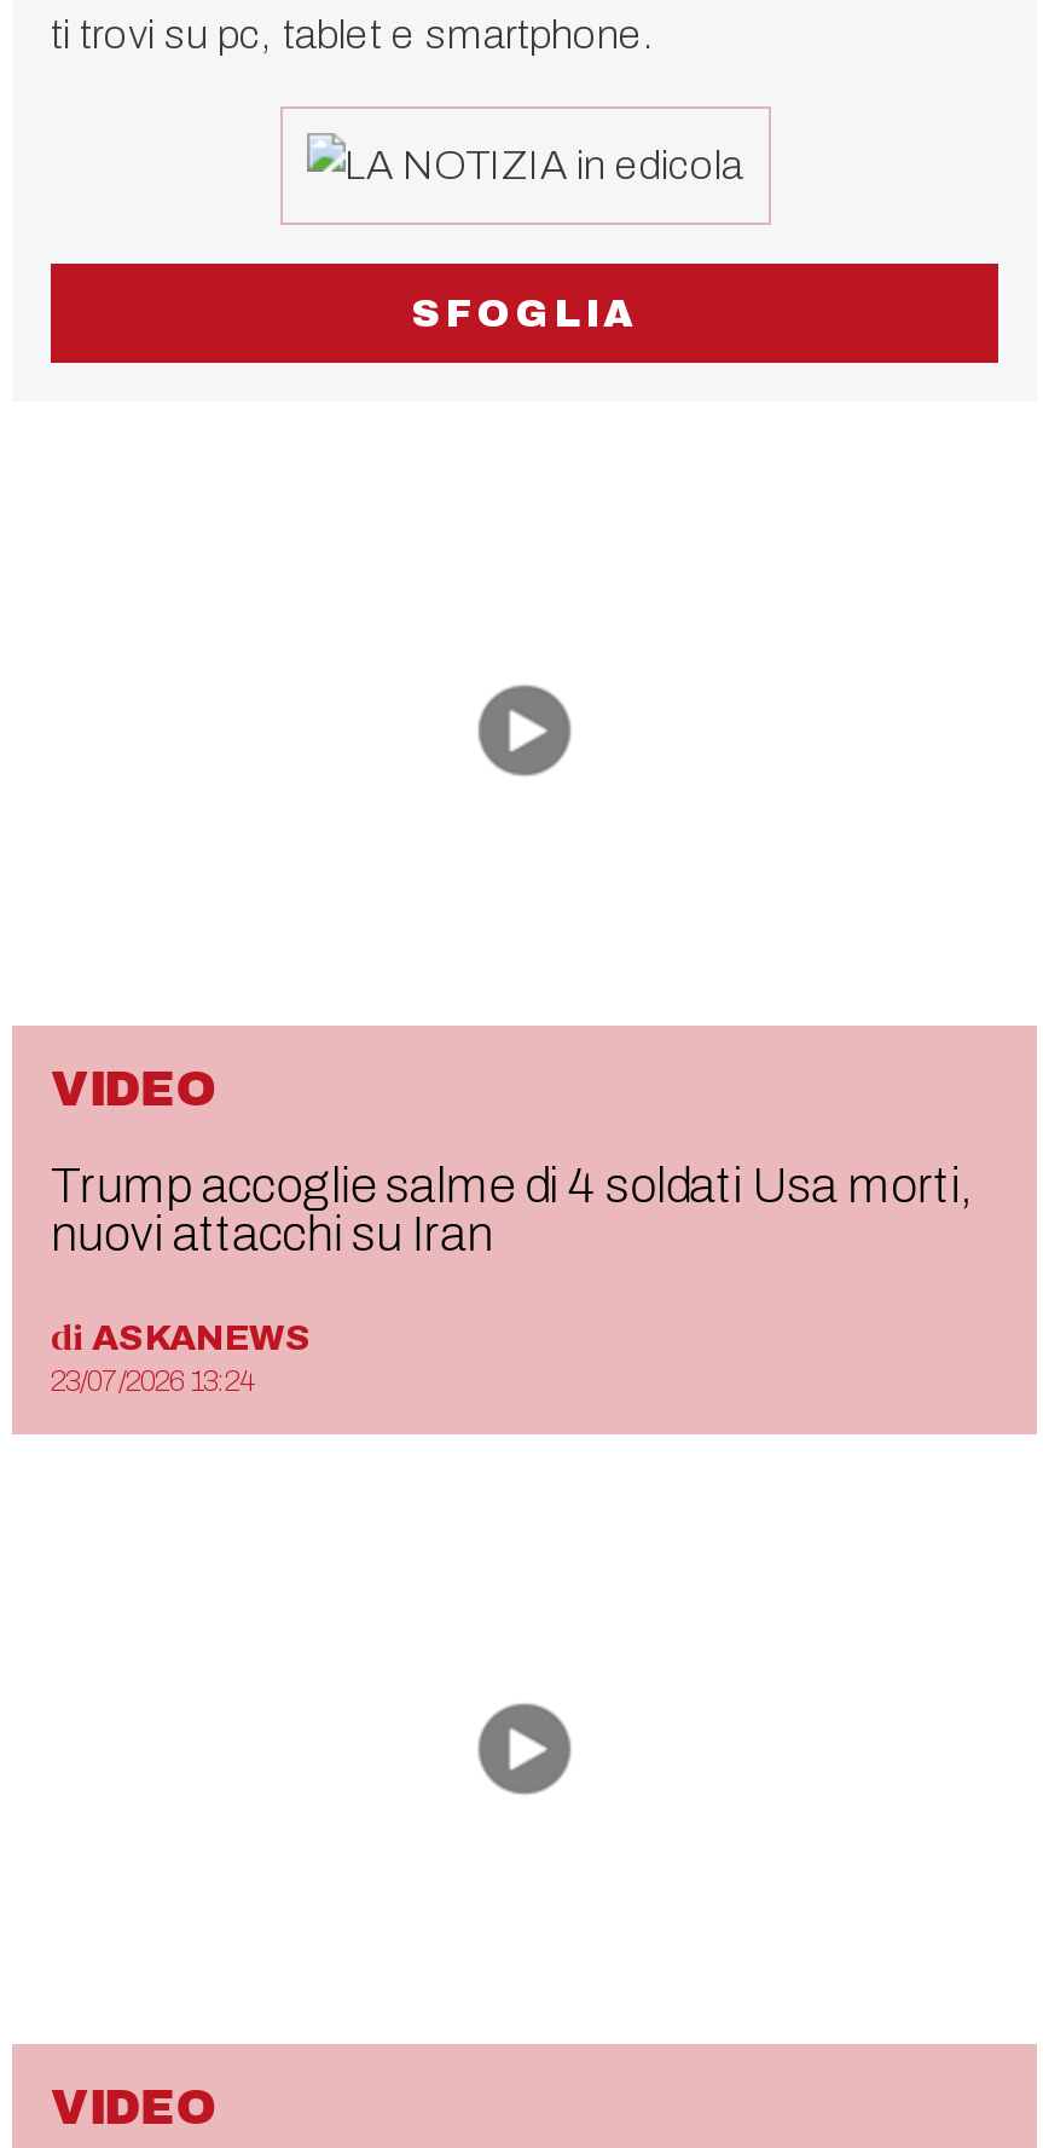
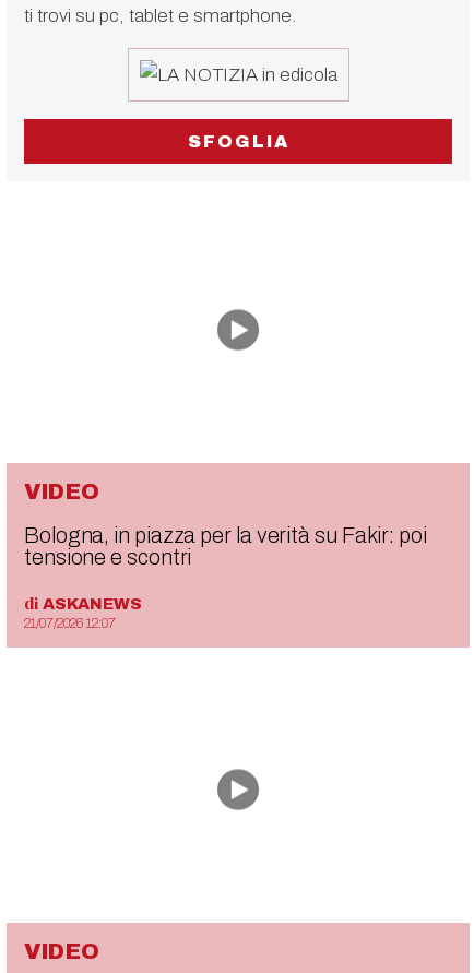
[51,1159,972,1260] Trump accoglie salme di 4 soldati Usa morti, | nuovi attacchi su Iran -> [24,523,427,569] Bologna, in piazza per la verità su Fakir: poi | tensione e scontri
[51,1364,254,1398] 23/07/2026 13:24 -> [24,616,116,631] 21/07/2026 12:07

